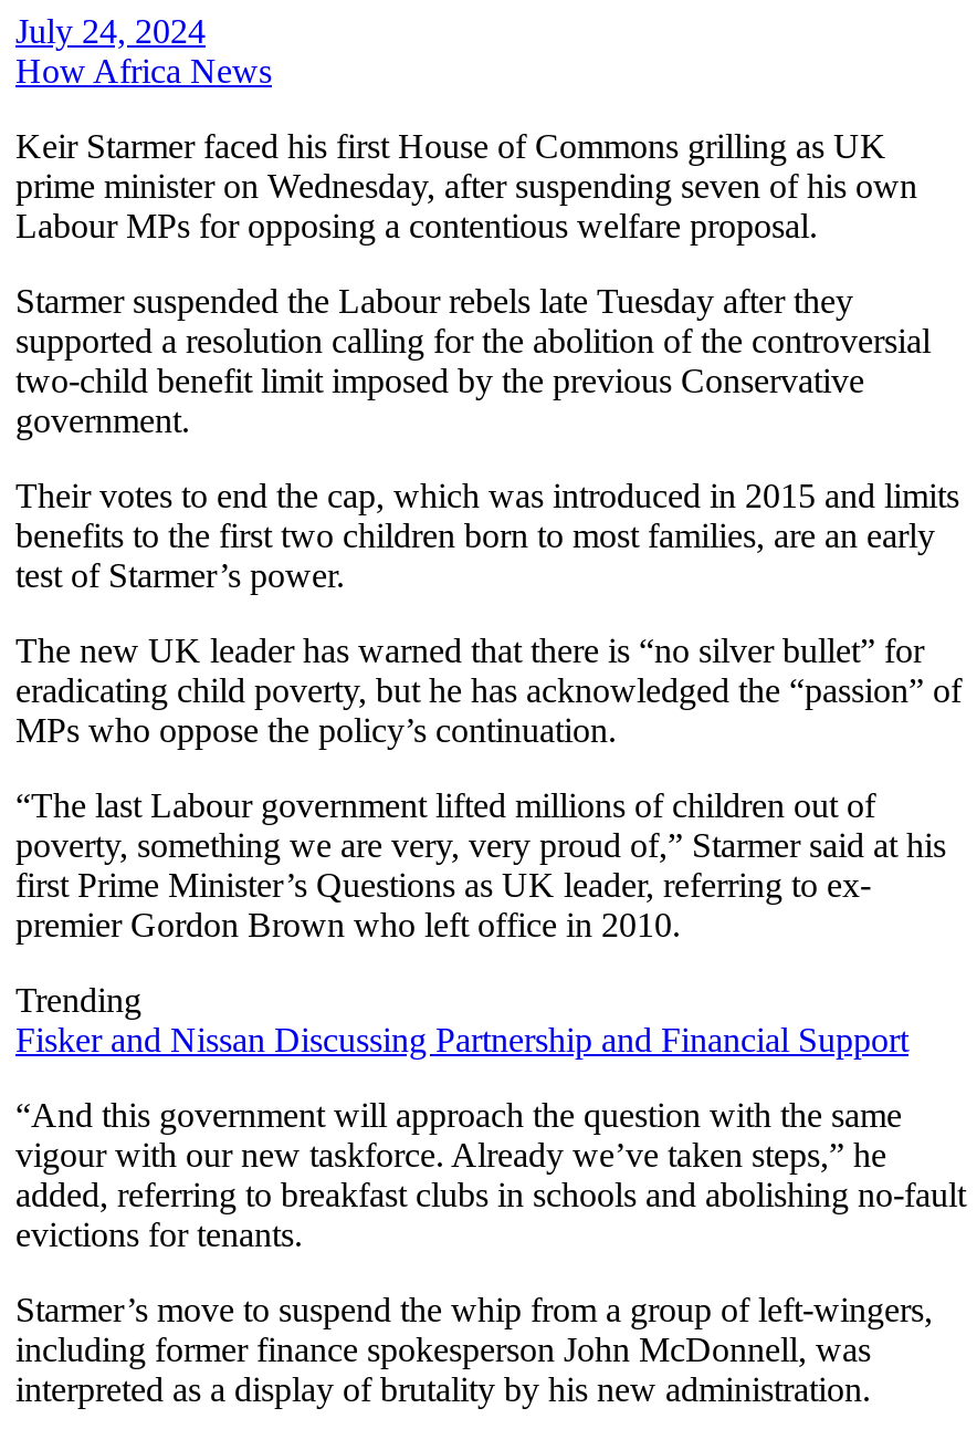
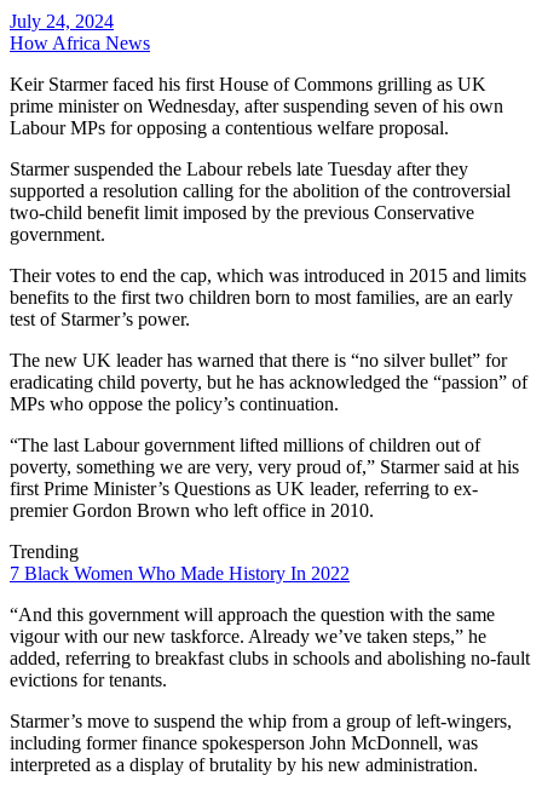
[15,1020,908,1058] Fisker and Nissan Discussing Partnership and Financial Support -> [10,563,350,583] 7 Black Women Who Made History In 2022

